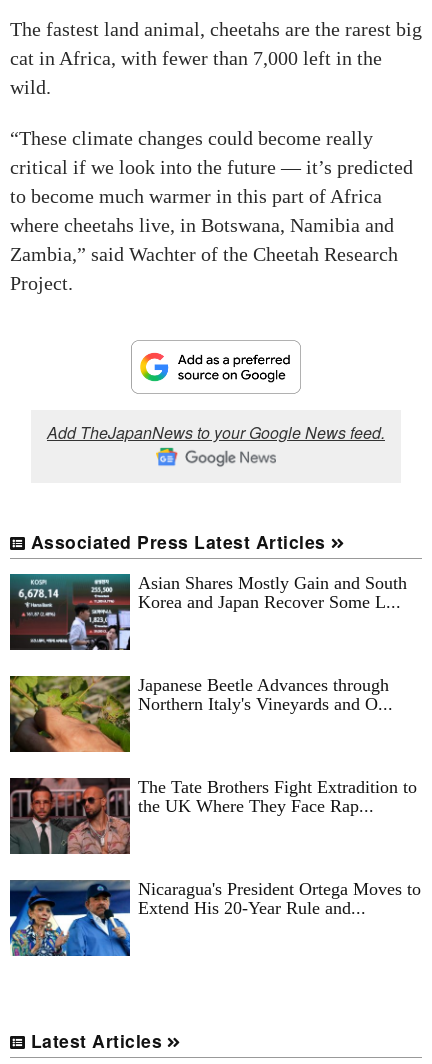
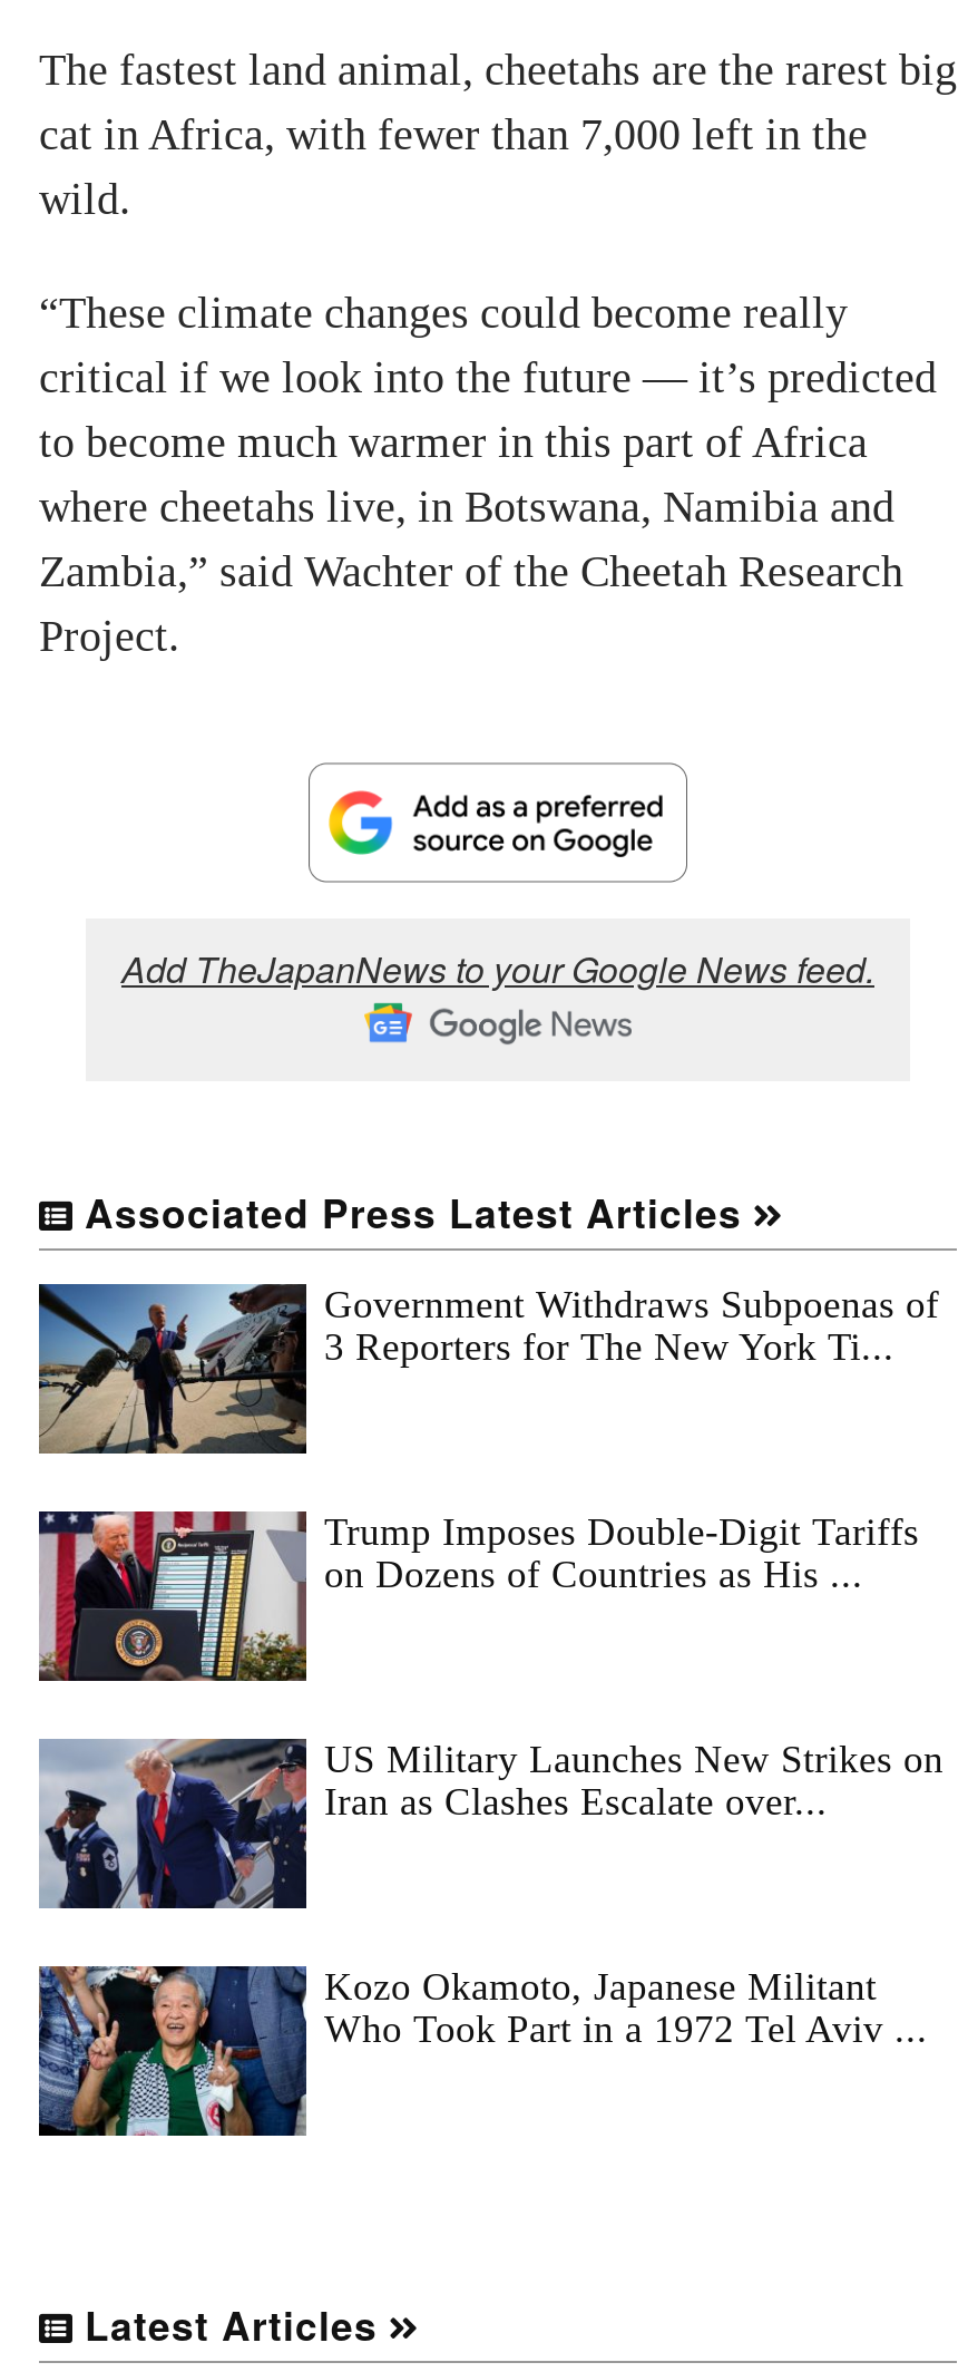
[9,573,407,651] [image] | Asian Shares Mostly Gain and South | Korea and Japan Recover Some L... -> [37,1282,939,1456] [image] | Government Withdraws Subpoenas of | 3 Reporters for The New York Ti...
[9,675,393,753] [image] | Japanese Beetle Advances through | Northern Italy's Vineyards and O... -> [37,1509,919,1683] [image] | Trump Imposes Double-Digit Tariffs | on Dozens of Countries as His ...
[9,777,417,855] [image] | The Tate Brothers Fight Extradition to | the UK Where They Face Rap... -> [39,1737,943,1911] [image] | US Military Launches New Strikes on | Iran as Clashes Escalate over...
[9,879,421,957] [image] | Nicaragua's President Ortega Moves to | Extend His 20-Year Rule and... -> [37,1964,928,2138] [image] | Kozo Okamoto, Japanese Militant | Who Took Part in a 1972 Tel Aviv ...

